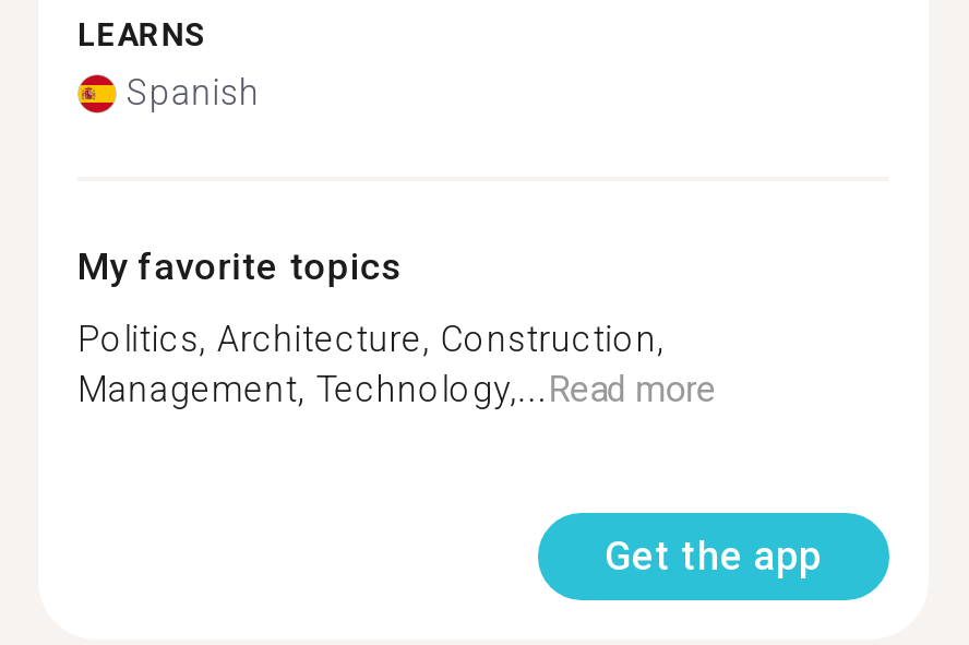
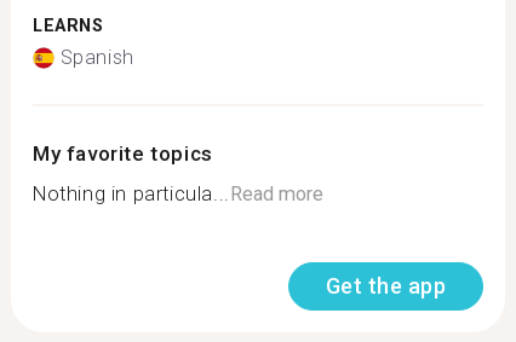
[77,319,716,410] Politics, Architecture, Construction, | Management, Technology,... Read more -> [33,182,323,205] Nothing in particula... Read more

